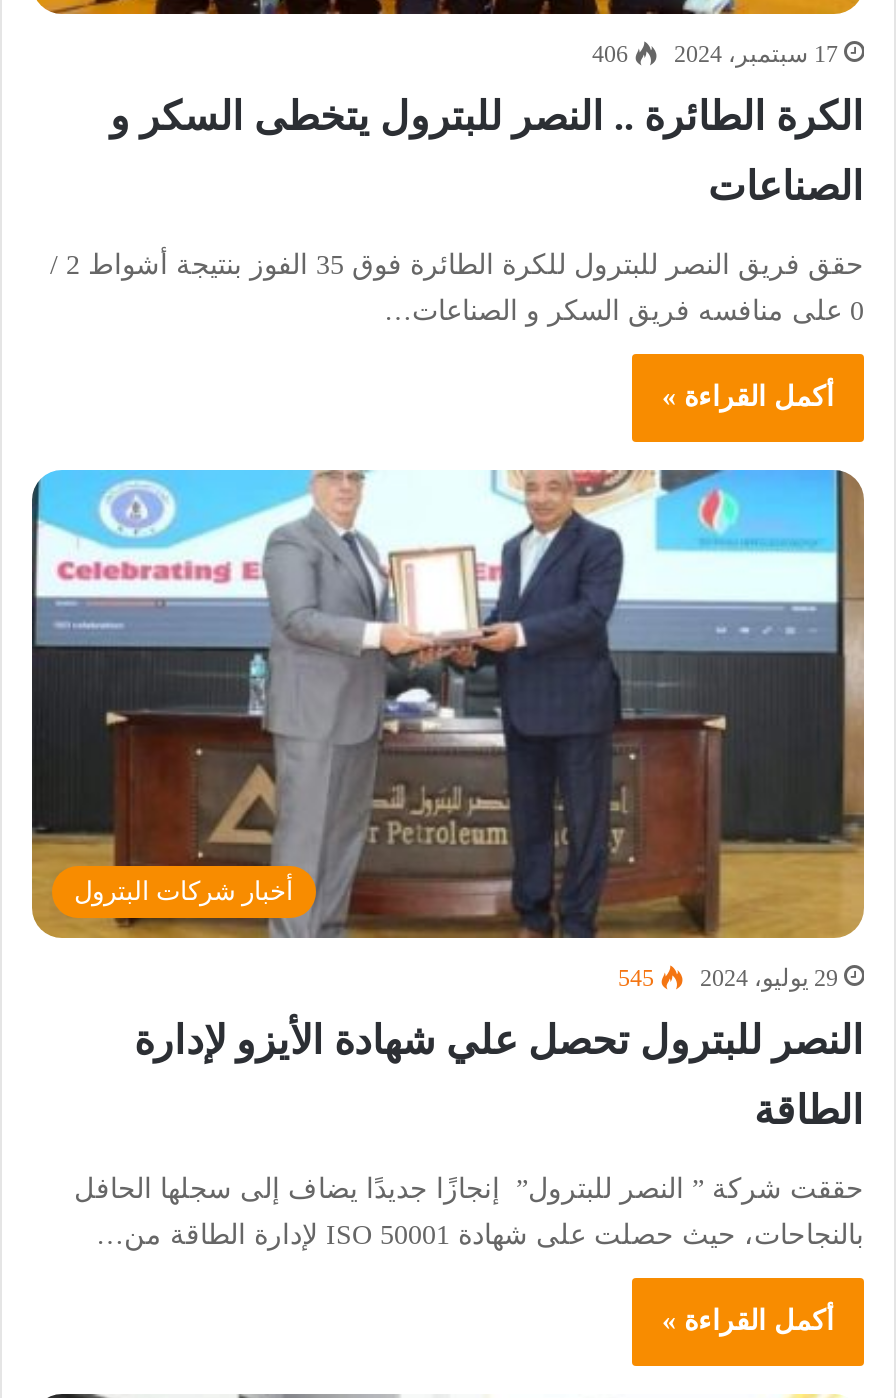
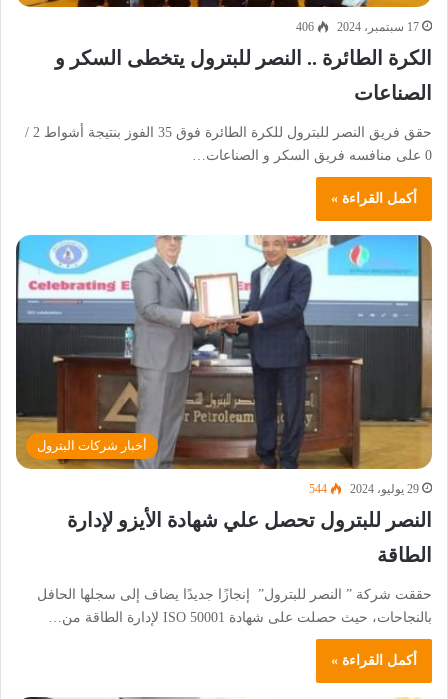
[618,965,654,993] 545 -> [309,482,327,496] 544

